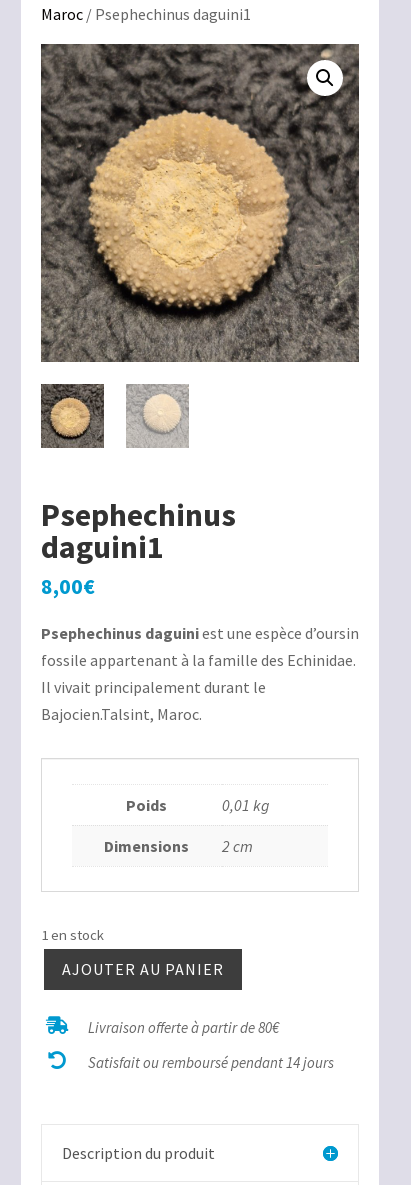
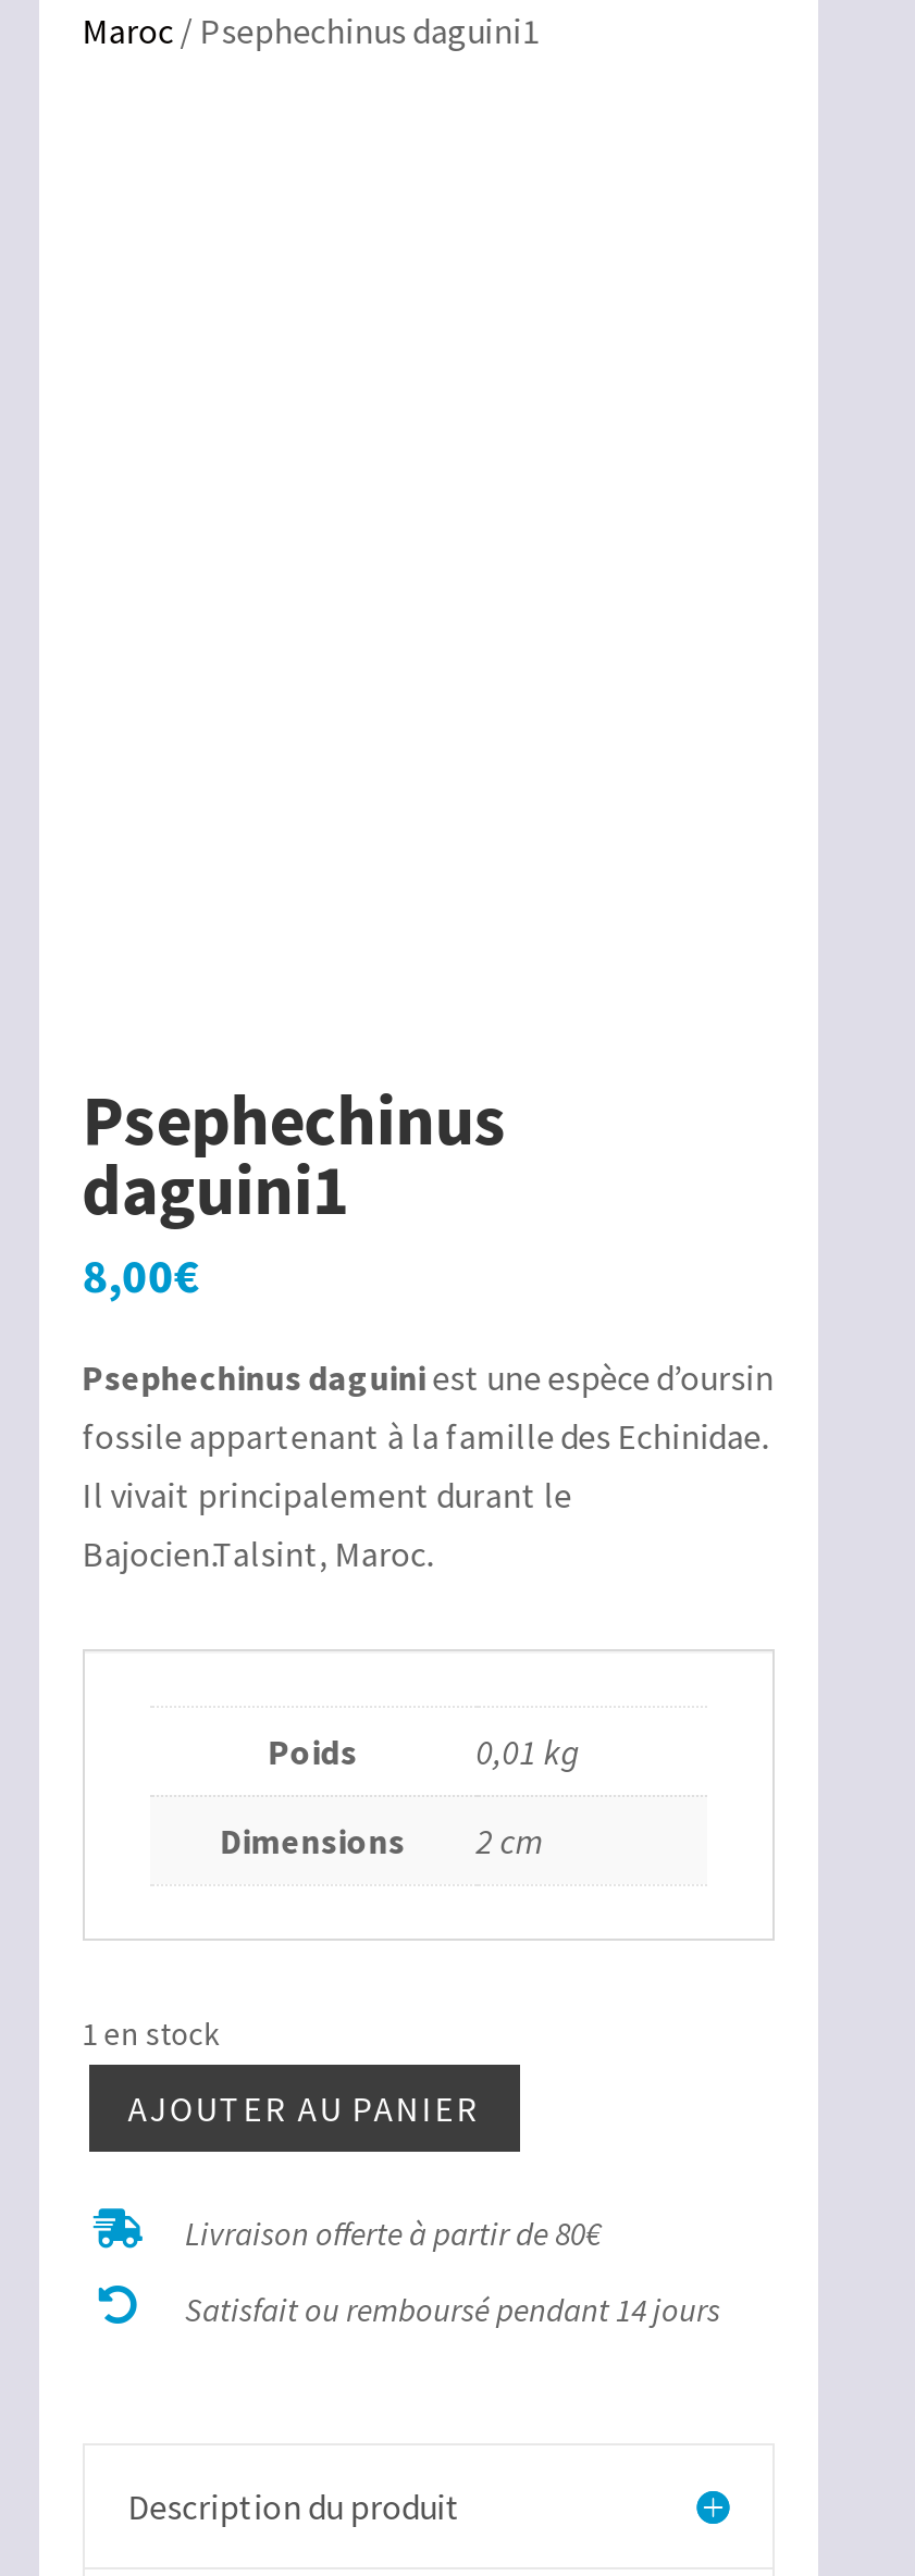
[40,43,360,363] [image] -> none
[40,383,105,449] [image] -> none
[125,383,190,448] [image] -> none

